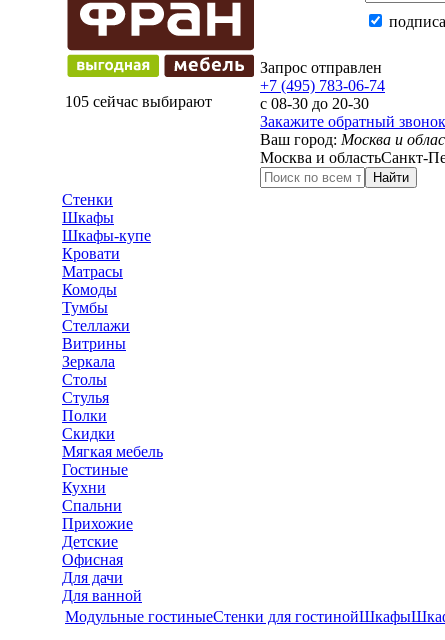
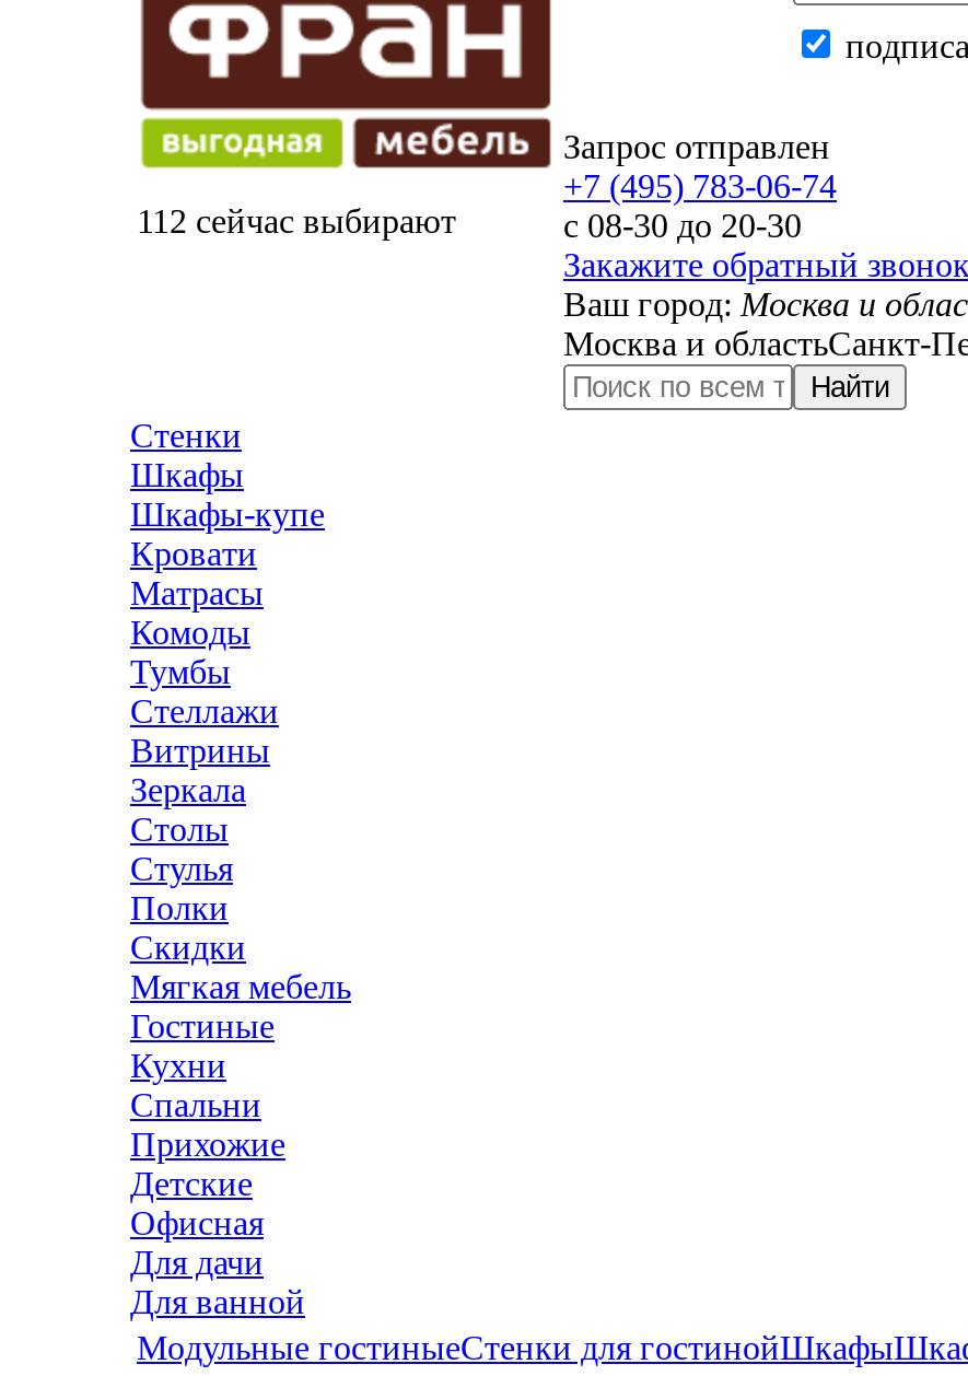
[65,93,212,110] 105 сейчас выбирают -> [137,202,456,240] 112 сейчас выбирают

